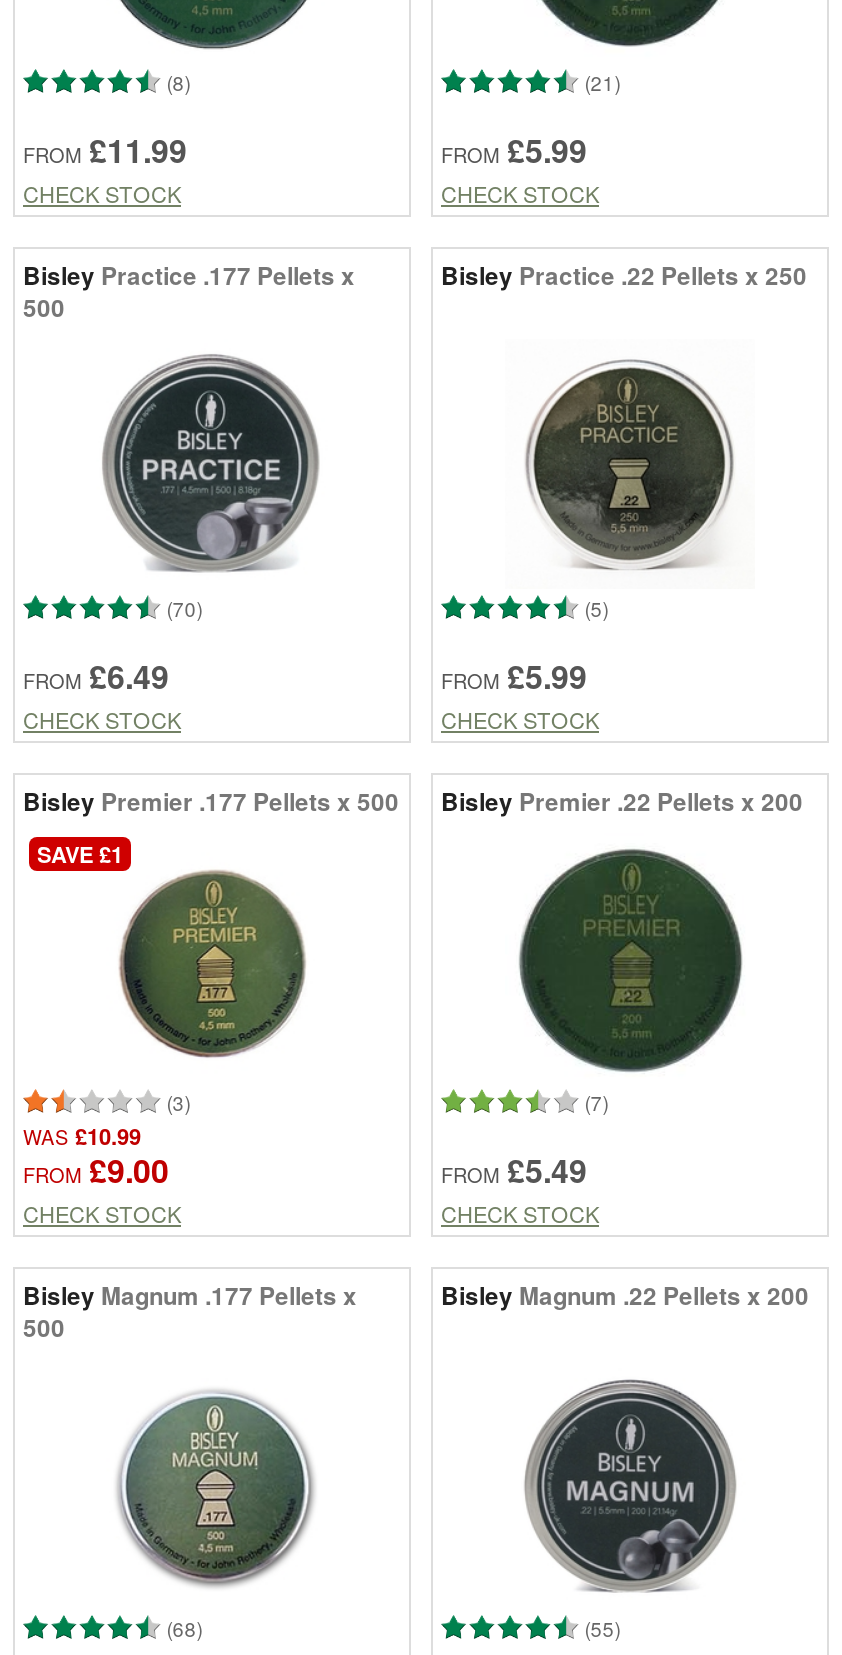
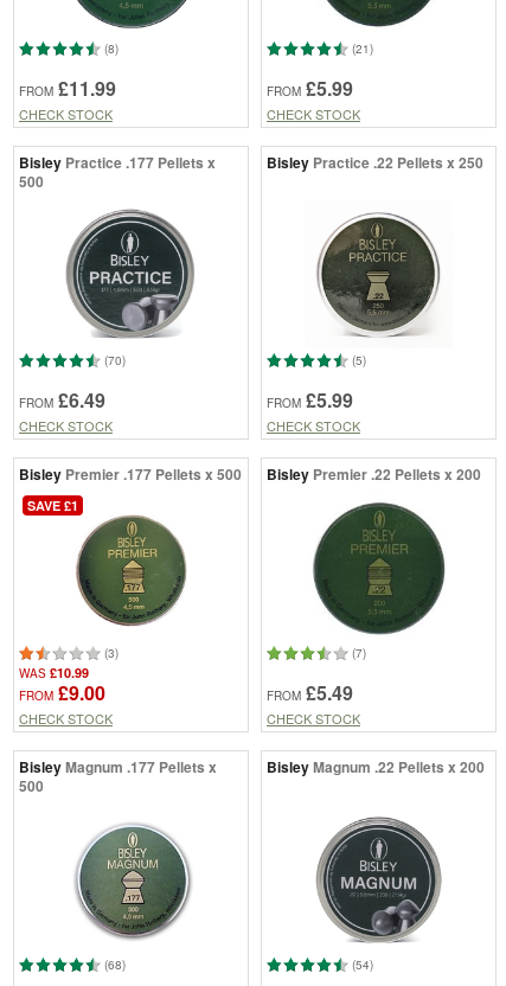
[585,1614,621,1642] (55) -> [352,956,373,973] (54)

